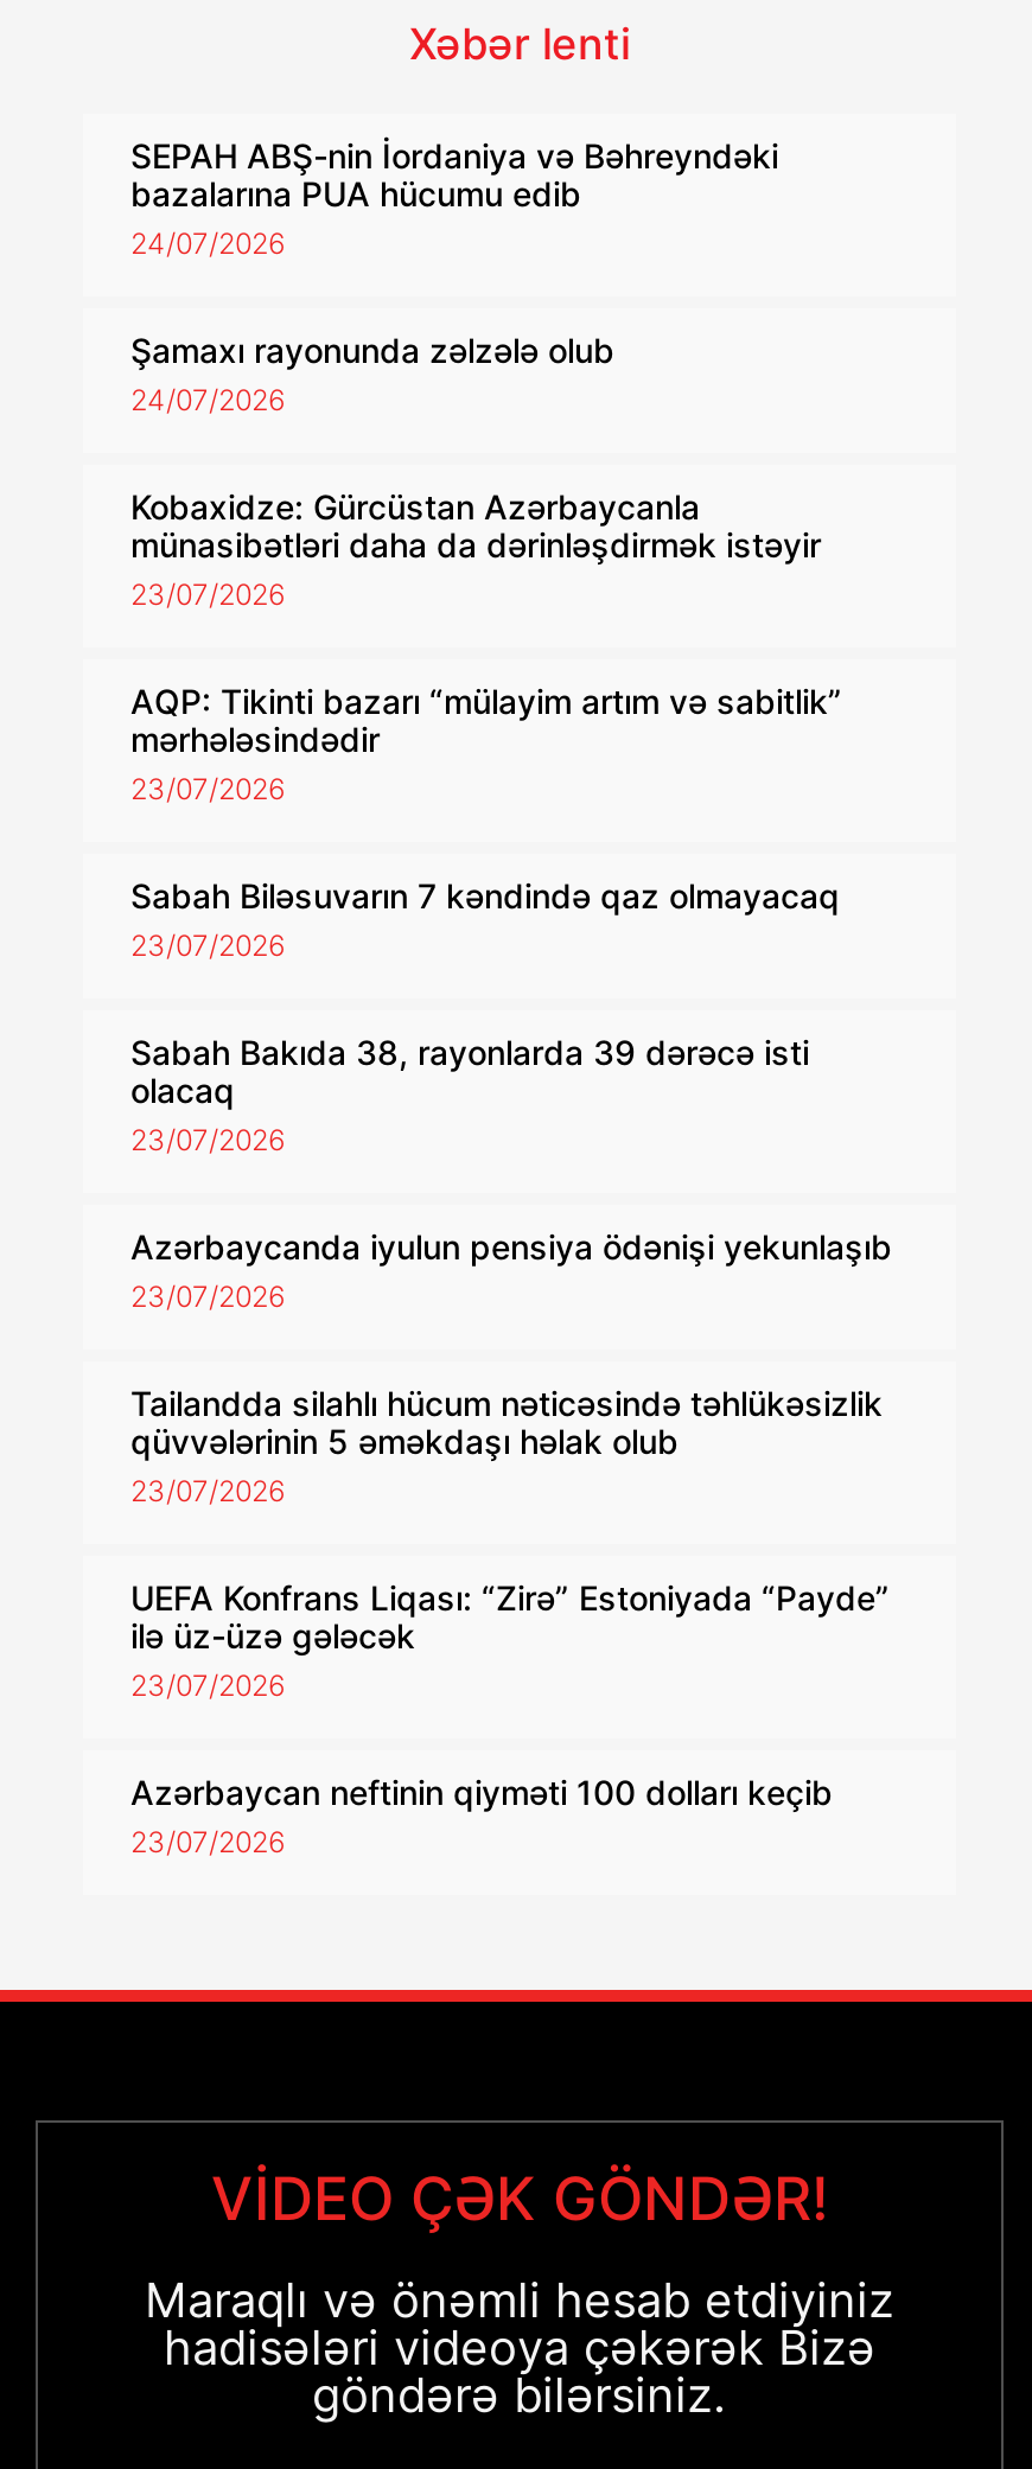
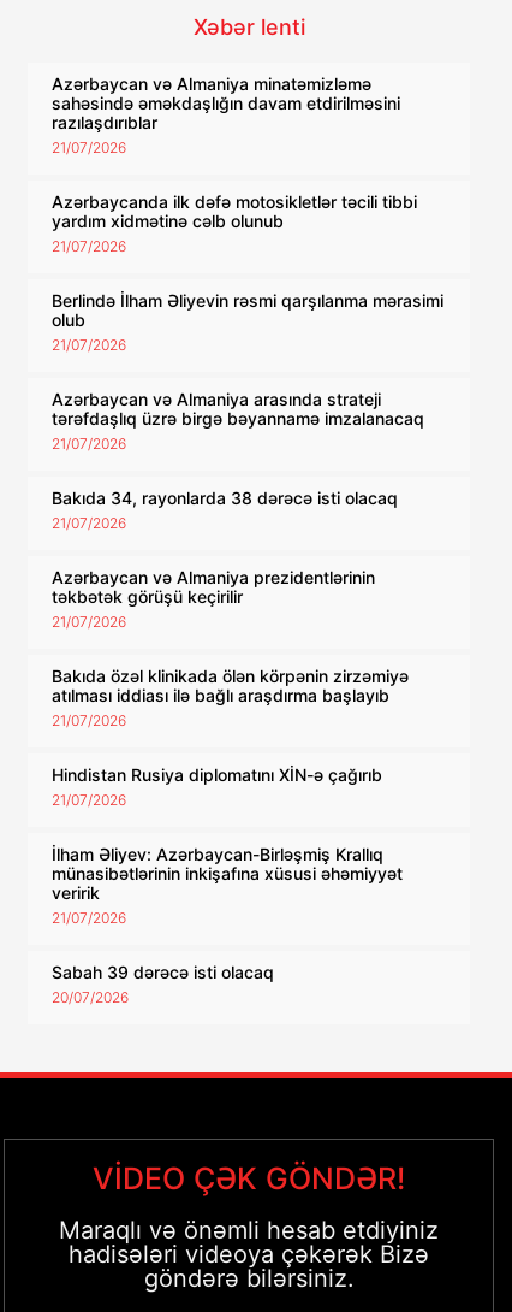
[130,135,778,261] SEPAH ABŞ-nin İordaniya və Bəhreyndəki | bazalarına PUA hücumu edib | 24/07/2026 -> [52,74,400,157] Azərbaycan və Almaniya minatəmizləmə | sahəsində əməkdaşlığın davam etdirilməsini | razılaşdırıblar | 21/07/2026
[130,330,614,418] Şamaxı rayonunda zəlzələ olub | 24/07/2026 -> [52,192,417,255] Azərbaycanda ilk dəfə motosikletlər təcili tibbi | yardım xidmətinə cəlb olunub | 21/07/2026
[130,486,821,612] Kobaxidze: Gürcüstan Azərbaycanla | münasibətləri daha da dərinləşdirmək istəyir | 23/07/2026 -> [52,290,443,354] Berlində İlham Əliyevin rəsmi qarşılanma mərasimi | olub | 21/07/2026
[130,681,842,807] AQP: Tikinti bazarı “mülayim artım və sabitlik” | mərhələsindədir | 23/07/2026 -> [52,389,424,453] Azərbaycan və Almaniya arasında strateji | tərəfdaşlıq üzrə birgə bəyannamə imzalanacaq | 21/07/2026
[130,875,840,963] Sabah Biləsuvarın 7 kəndində qaz olmayacaq | 23/07/2026 -> [52,488,398,532] Bakıda 34, rayonlarda 38 dərəcə isti olacaq | 21/07/2026
[130,1032,809,1158] Sabah Bakıda 38, rayonlarda 39 dərəcə isti | olacaq | 23/07/2026 -> [52,567,375,631] Azərbaycan və Almaniya prezidentlərinin | təkbətək görüşü keçirilir | 21/07/2026
[130,1226,892,1314] Azərbaycanda iyulun pensiya ödənişi yekunlaşıb | 23/07/2026 -> [52,666,409,730] Bakıda özəl klinikada ölən körpənin zirzəmiyə | atılması iddiası ilə bağlı araşdırma başlayıb | 21/07/2026
[130,1383,883,1509] Tailandda silahlı hücum nəticəsində təhlükəsizlik | qüvvələrinin 5 əməkdaşı həlak olub | 23/07/2026 -> [52,764,382,809] Hindistan Rusiya diplomatını XİN-ə çağırıb | 21/07/2026
[130,1577,890,1703] UEFA Konfrans Liqası: “Zirə” Estoniyada “Payde” | ilə üz-üzə gələcək | 23/07/2026 -> [52,844,403,927] İlham Əliyev: Azərbaycan-Birləşmiş Krallıq | münasibətlərinin inkişafına xüsusi əhəmiyyət | veririk | 21/07/2026
[130,1772,833,1860] Azərbaycan neftinin qiyməti 100 dolları keçib | 23/07/2026 -> [52,962,274,1006] Sabah 39 dərəcə isti olacaq | 20/07/2026

